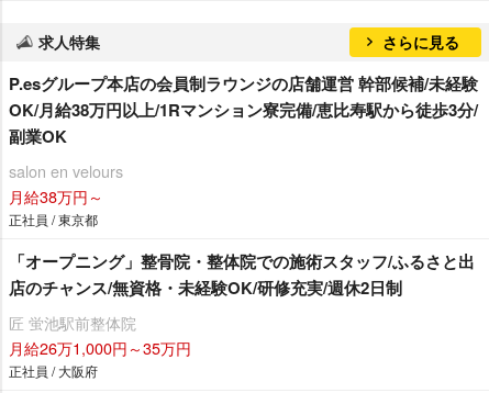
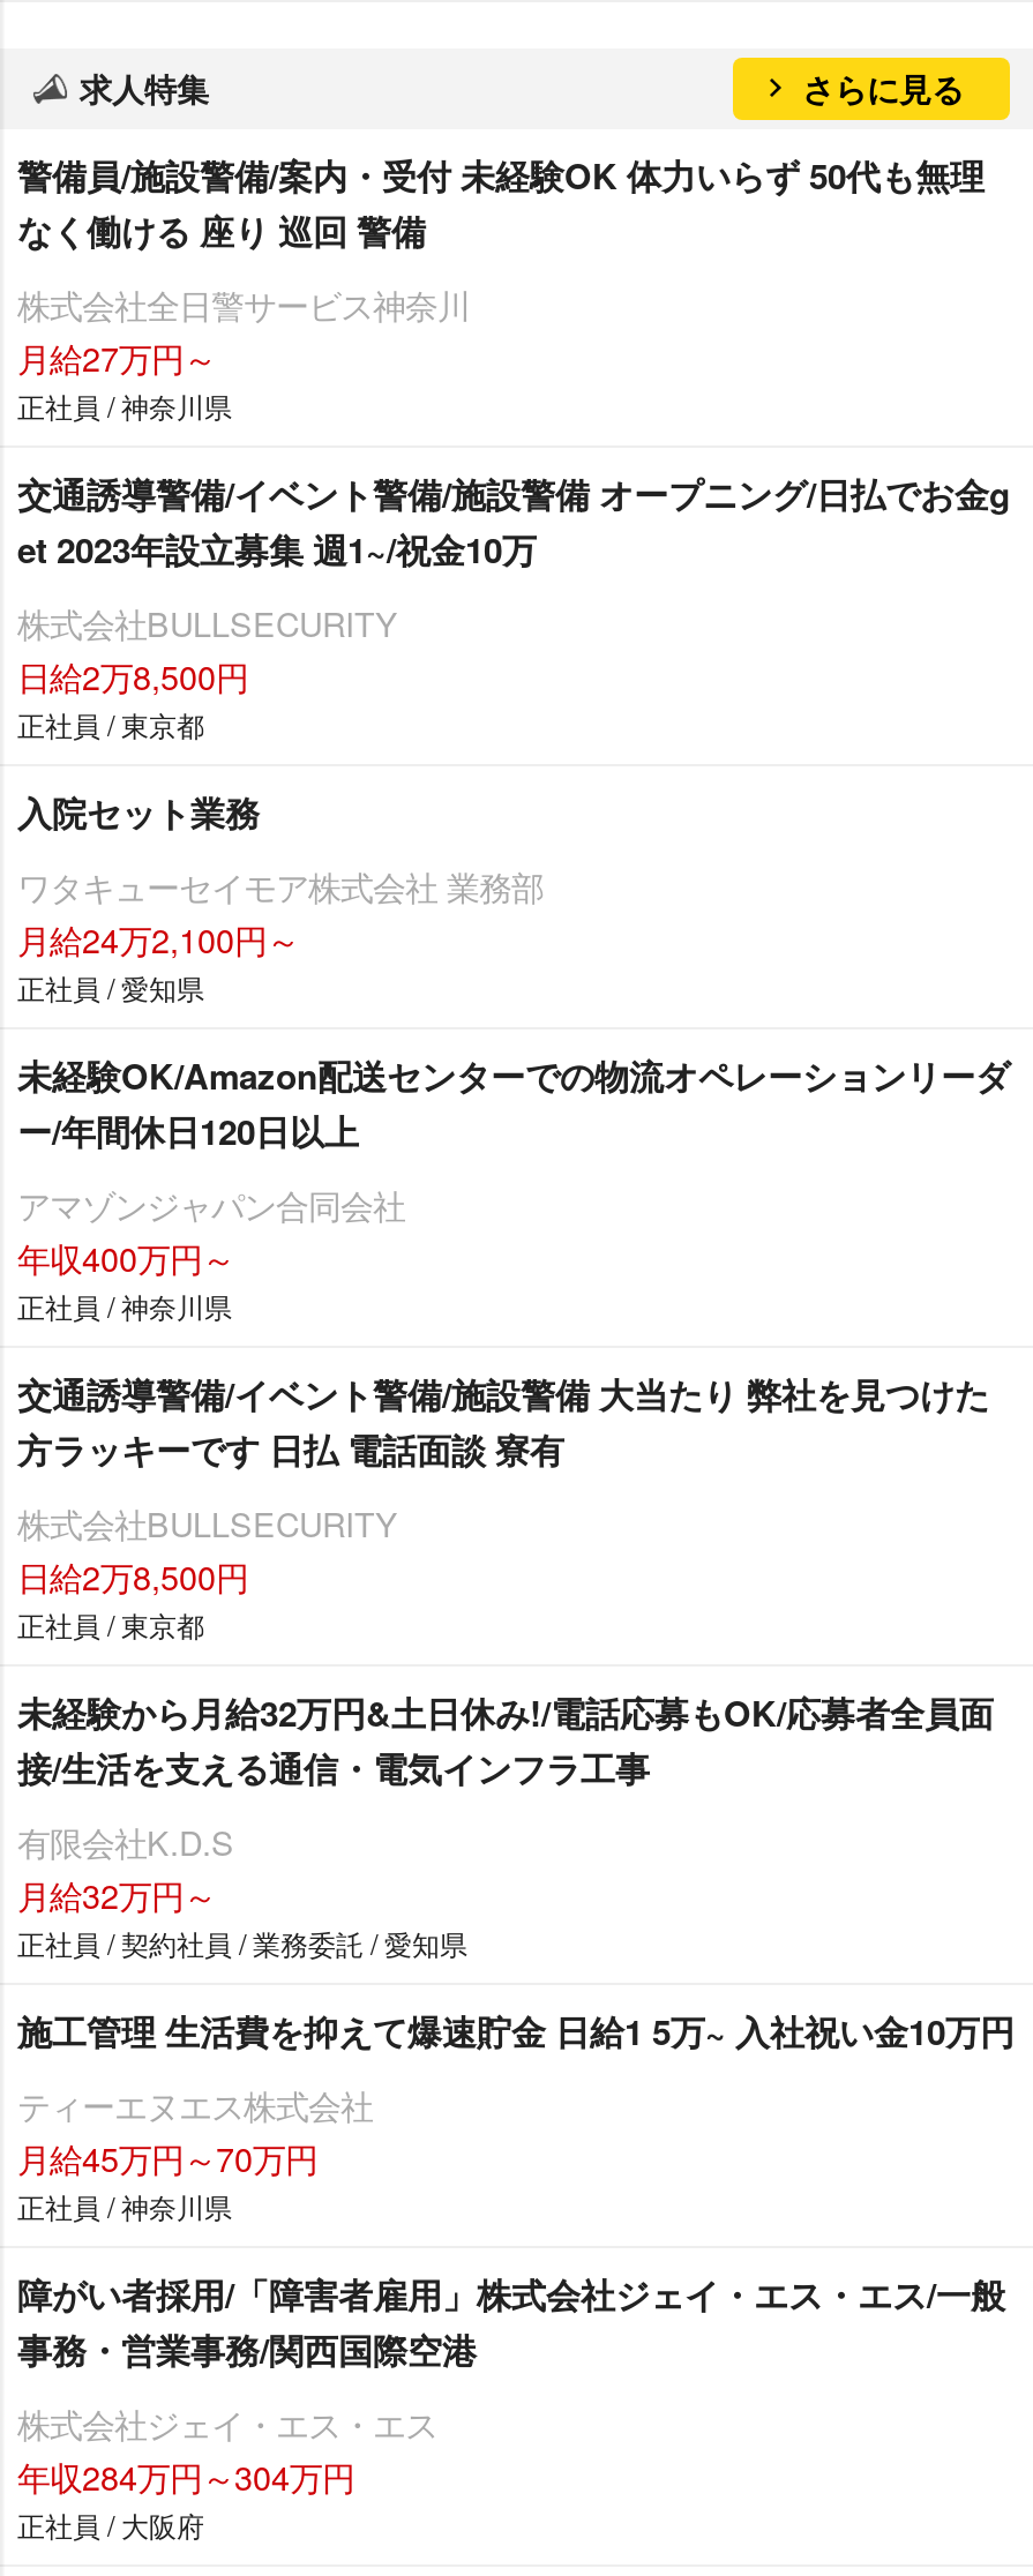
[9,71,478,207] P.esグループ本店の会員制ラウンジの店舗運営 幹部候補/未経験 | OK/月給38万円以上/1Rマンション寮完備/恵比寿駅から徒歩3分/ | 副業OK | salon en velours | 月給38万円～ -> [17,149,1010,698] 警備員/施設警備/案内・受付 未経験OK 体力いらず 50代も無理 | なく働ける 座り 巡回 警備 | 株式会社全日警サービス神奈川 | 月給27万円～ | 正社員 / 神奈川県 | 交通誘導警備/イベント警備/施設警備 オープニング/日払でお金g | et 2023年設立募集 週1~/祝金10万 | 株式会社BULLSECURITY | 日給2万8,500円
[9,249,475,359] 「オープニング」整骨院・整体院での施術スタッフ/ふるさと出 | 店のチャンス/無資格・未経験OK/研修充実/週休2日制 | 匠 蛍池駅前整体院 | 月給26万1,000円～35万円 -> [17,786,1015,2499] 入院セット業務 | ワタキューセイモア株式会社 業務部 | 月給24万2,100円～ | 正社員 / 愛知県 | 未経験OK/Amazon配送センターでの物流オペレーションリーダ | ー/年間休日120日以上 | アマゾンジャパン合同会社 | 年収400万円～ | 正社員 / 神奈川県 | 交通誘導警備/イベント警備/施設警備 大当たり 弊社を見つけた | 方ラッキーです 日払 電話面談 寮有 | 株式会社BULLSECURITY | 日給2万8,500円 | 正社員 / 東京都 | 未経験から月給32万円&土日休み!/電話応募もOK/応募者全員面 | 接/生活を支える通信・電気インフラ工事 | 有限会社K.D.S | 月給32万円～ | 正社員 / 契約社員 / 業務委託 / 愛知県 | 施工管理 生活費を抑えて爆速貯金 日給1 5万~ 入社祝い金10万円 | ティーエヌエス株式会社 | 月給45万円～70万円 | 正社員 / 神奈川県 | 障がい者採用/「障害者雇用」株式会社ジェイ・エス・エス/一般 | 事務・営業事務/関西国際空港 | 株式会社ジェイ・エス・エス | 年収284万円～304万円

